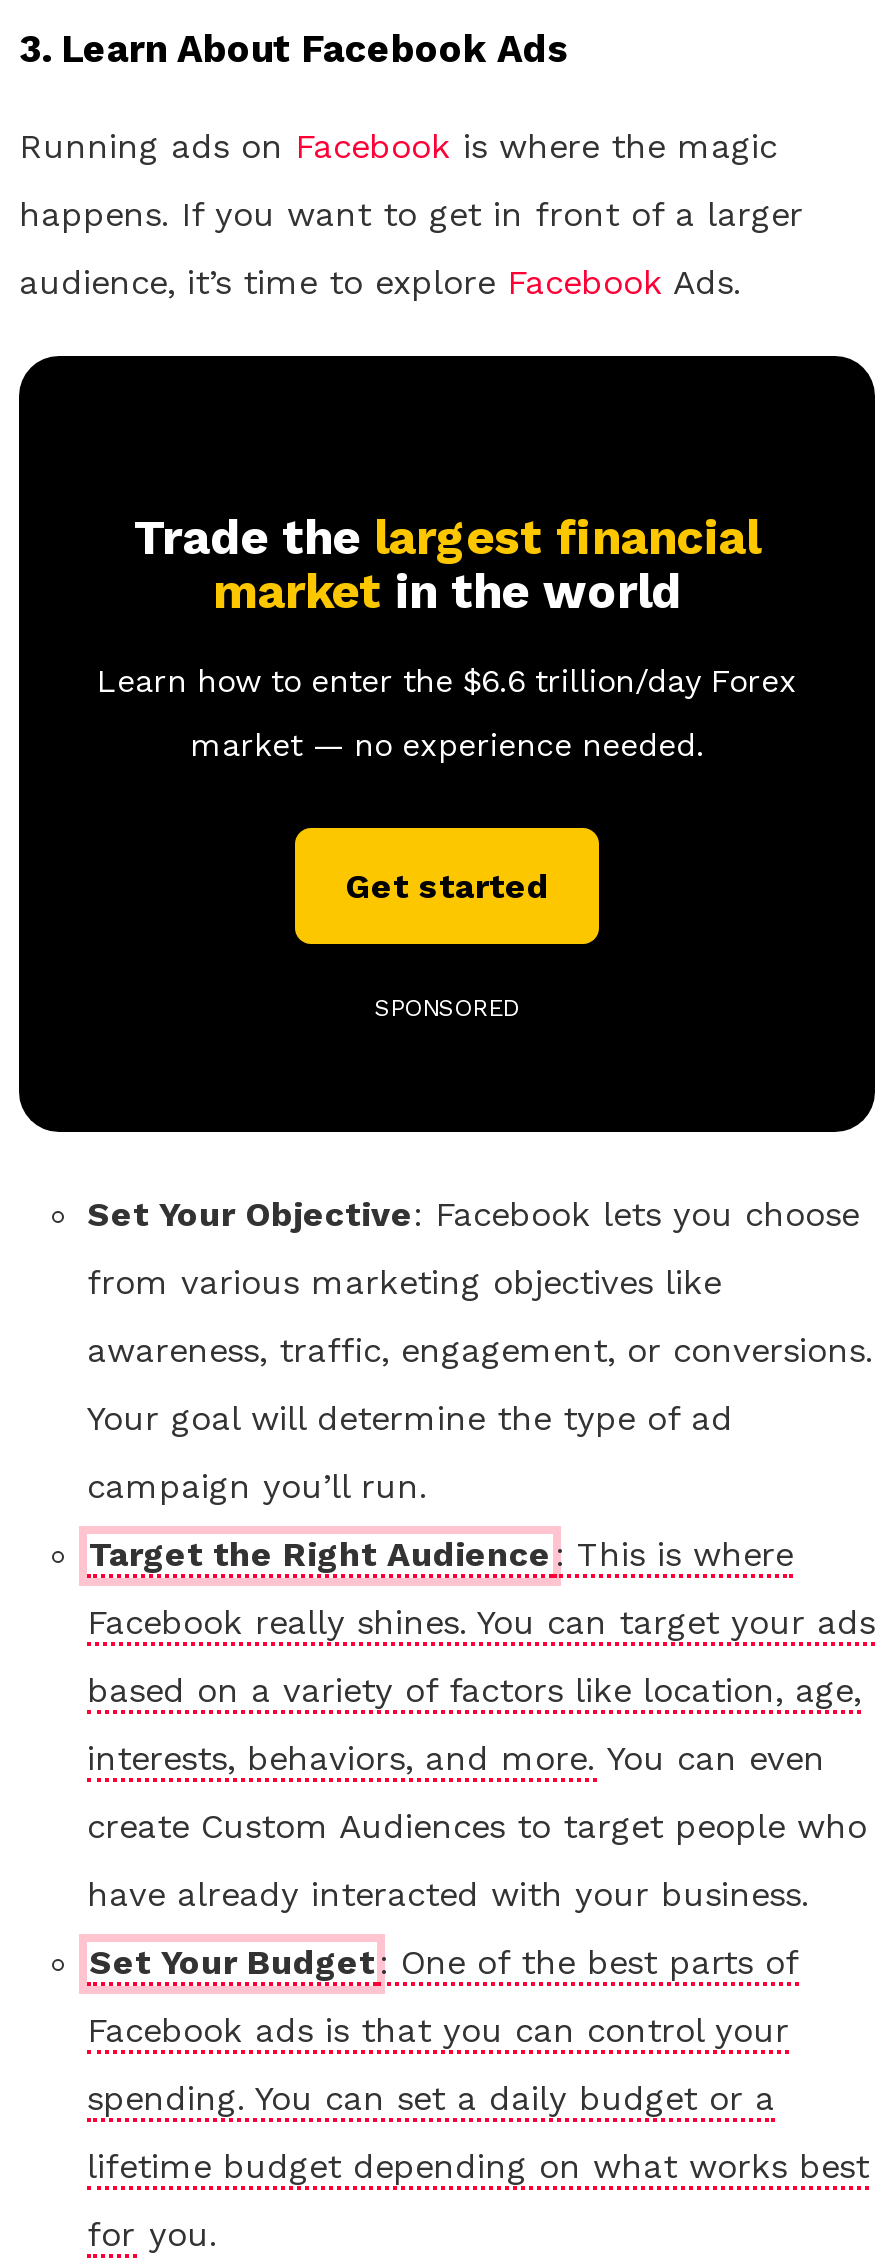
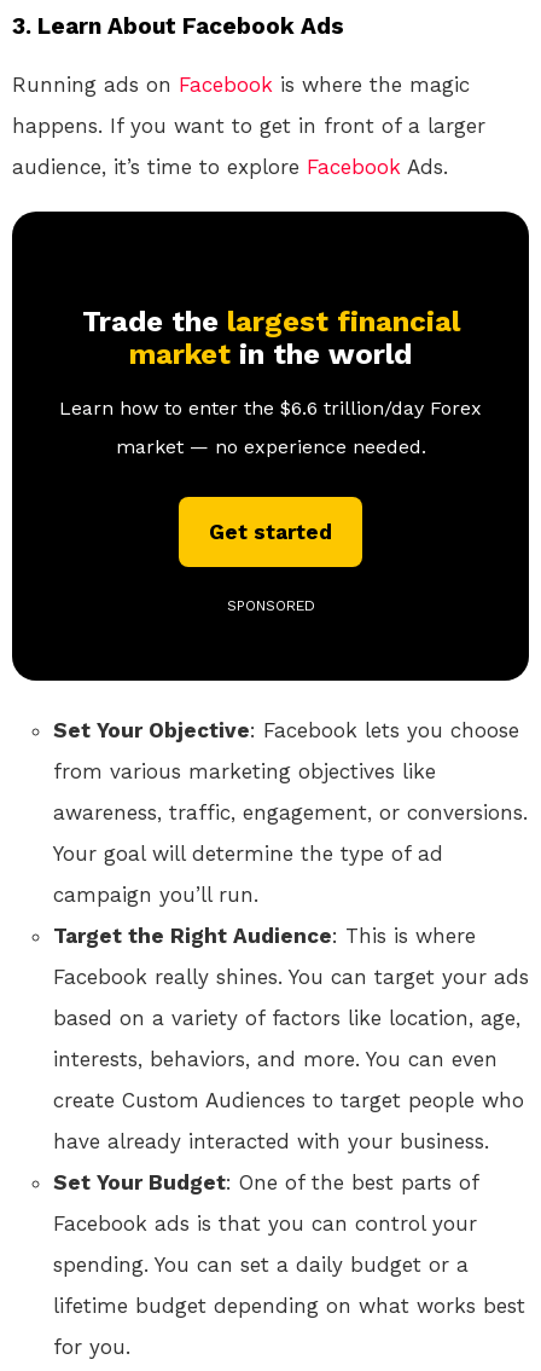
[89,1535,793,1575] Target the Right Audience : This is where -> [53,924,476,948] Target the Right Audience: This is where
[89,1943,799,1983] Set Your Budget : One of the best parts of -> [53,1171,478,1195] Set Your Budget: One of the best parts of

